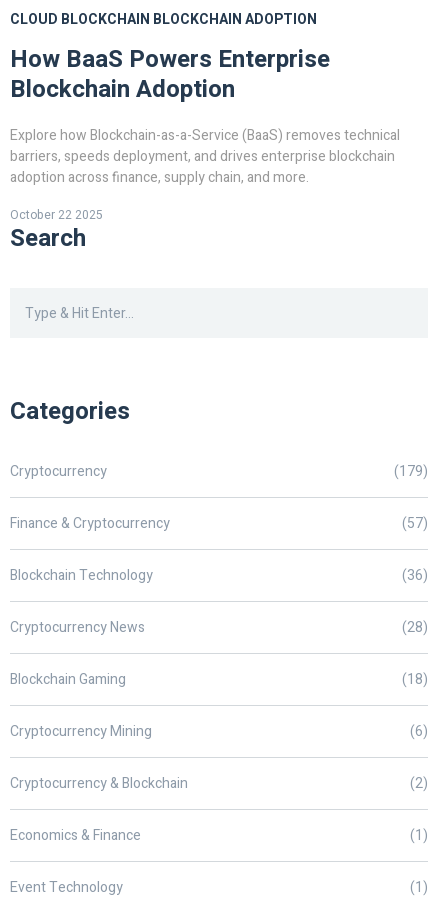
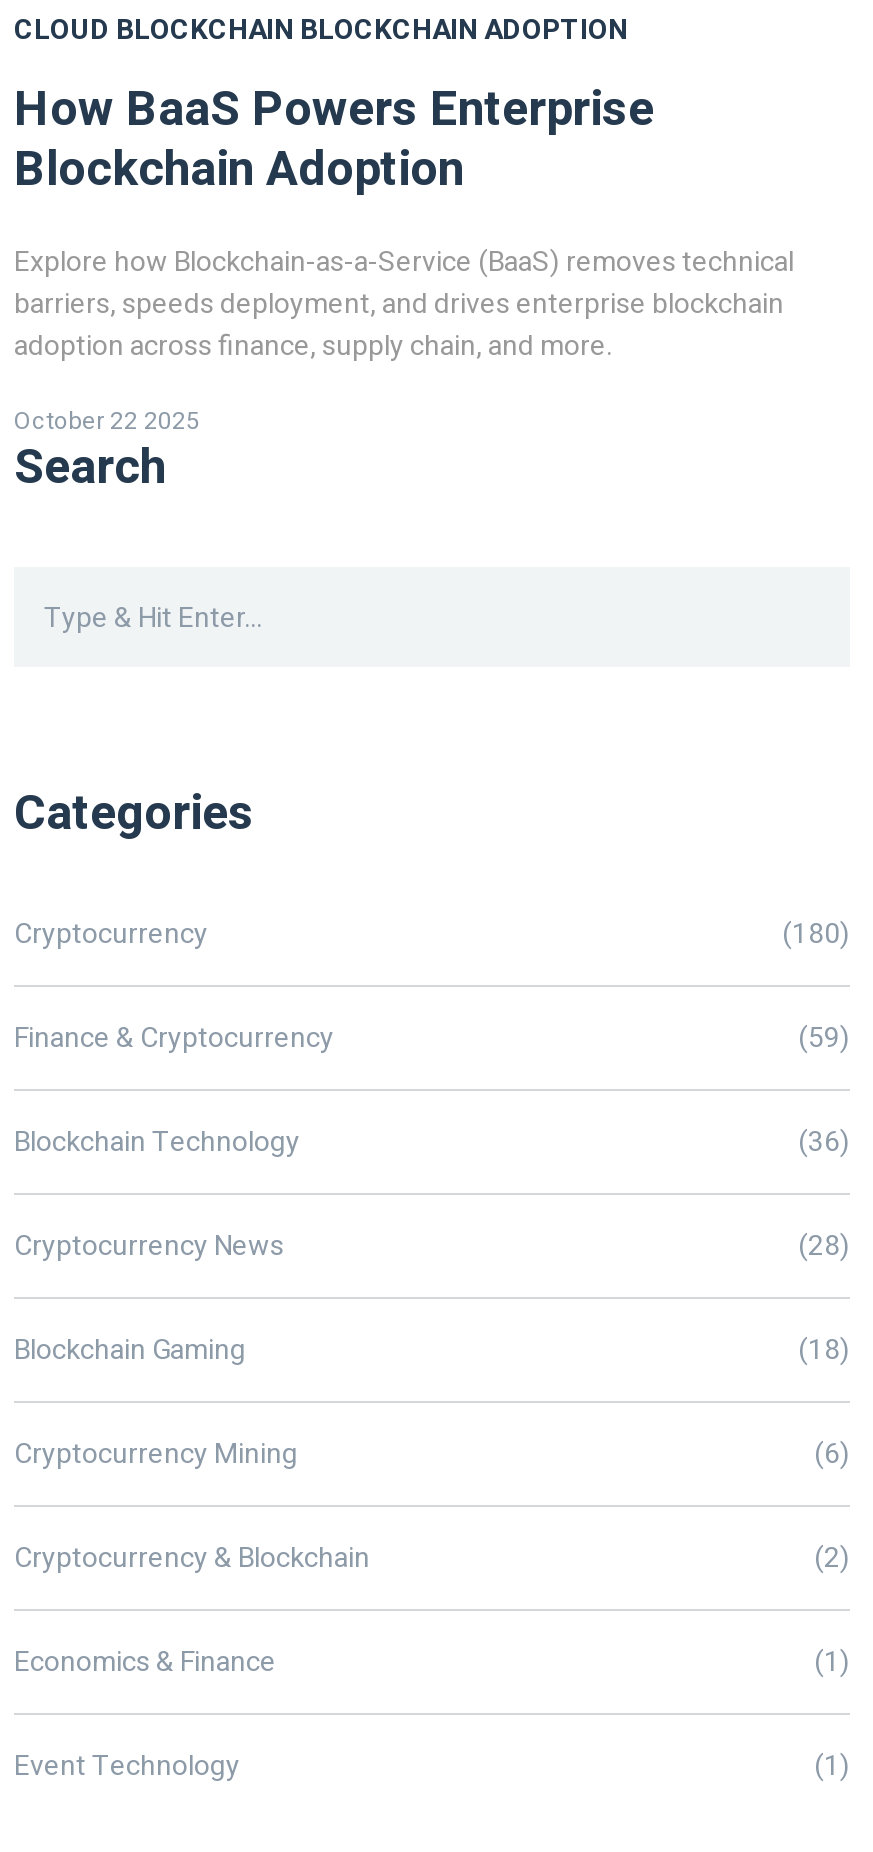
[394,461,428,482] (179) -> [782,913,850,955] (180)
[402,513,428,534] (57) -> [798,1017,850,1059] (59)

